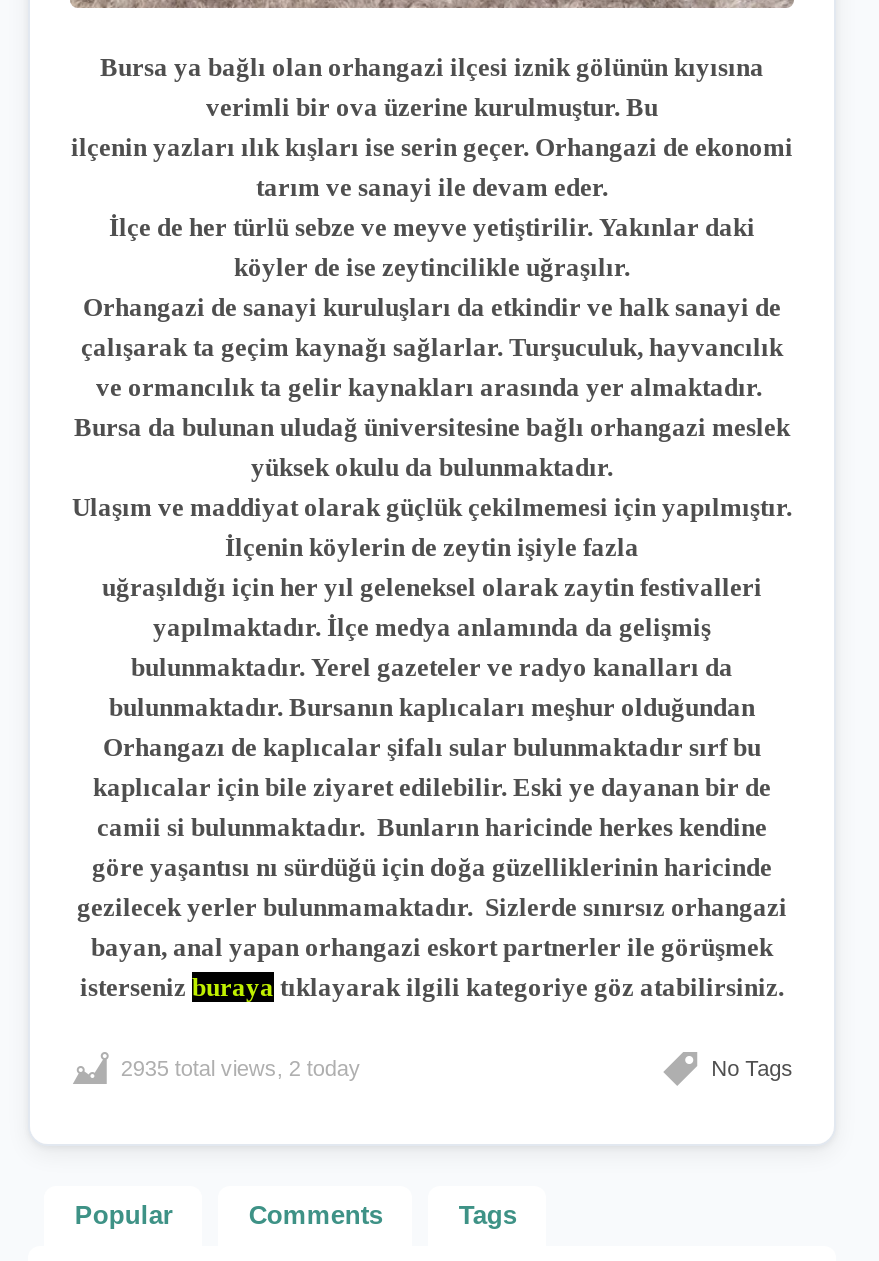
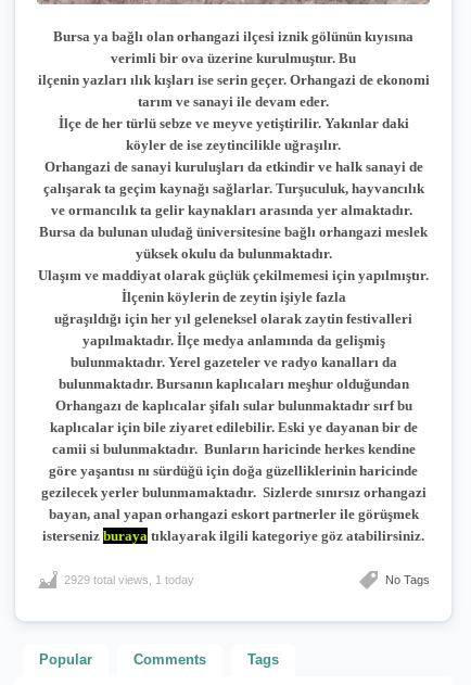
[121,1057,361,1081] 2935 total views, 2 today -> [64,574,195,587] 2929 total views, 1 today

